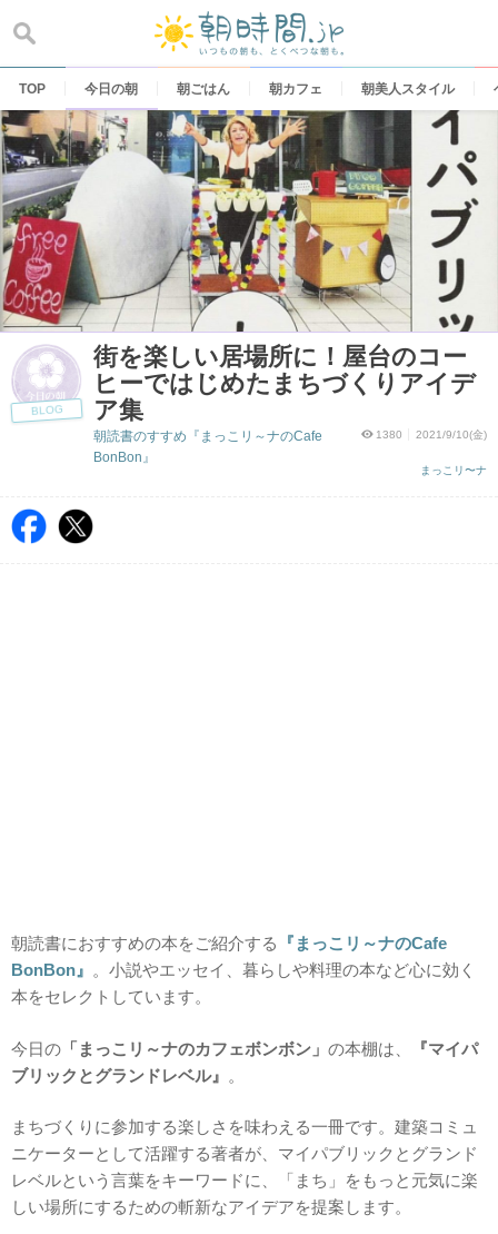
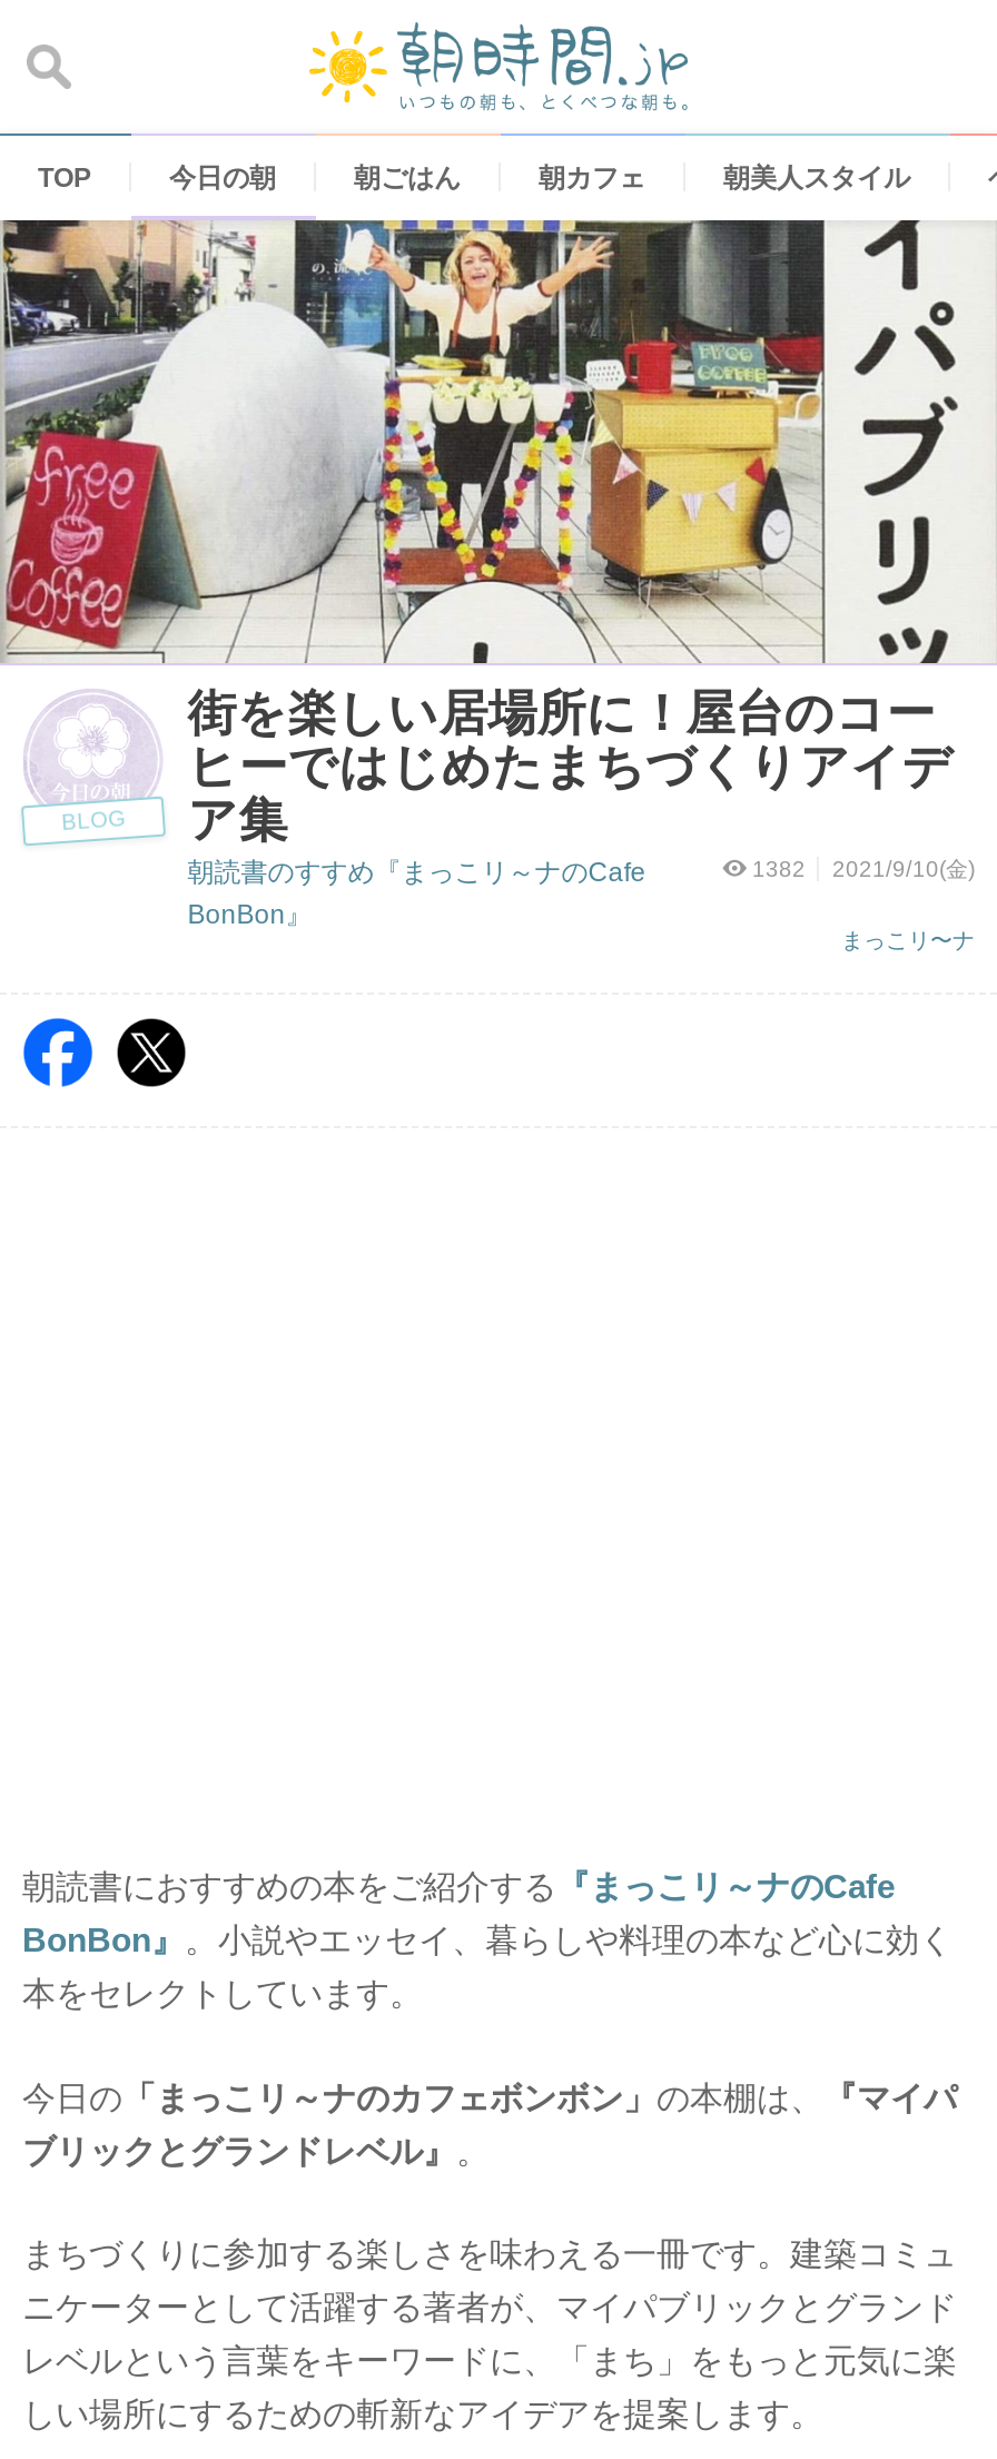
[376,428,487,441] 1380 2021/9/10(金) -> [752,857,975,881] 1382 2021/9/10(金)

